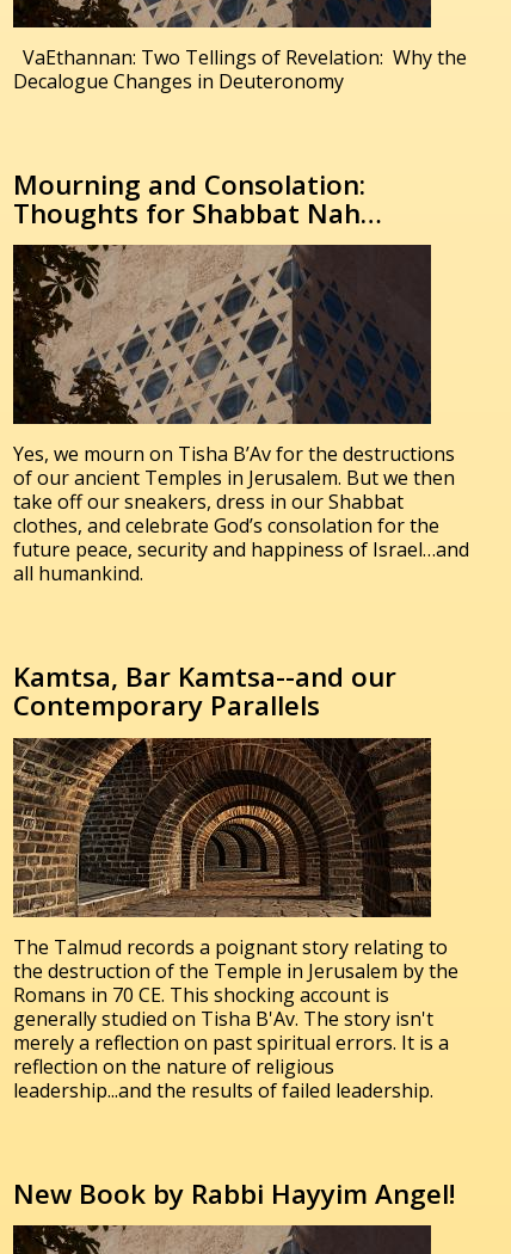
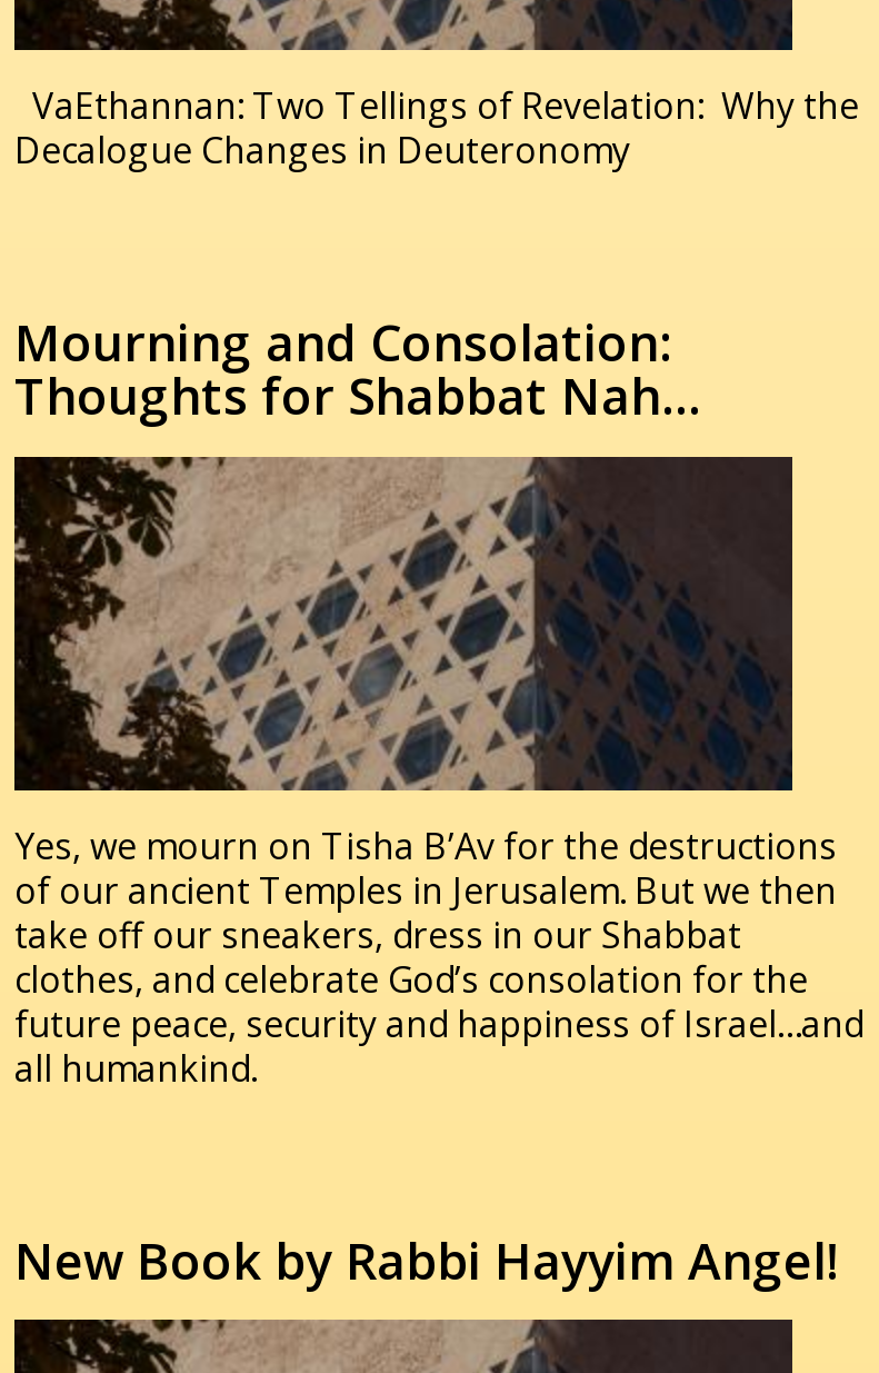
[13,658,396,724] Kamtsa, Bar Kamtsa--and our | Contemporary Parallels -> none
[13,737,458,1103] [image] | The Talmud records a poignant story relating to | the destruction of the Temple in Jerusalem by the | Romans in 70 CE. This shocking account is | generally studied on Tisha B'Av. The story isn't | merely a reflection on past spiritual errors. It is a | reflection on the nature of religious | leadership...and the results of failed leadership. -> none

